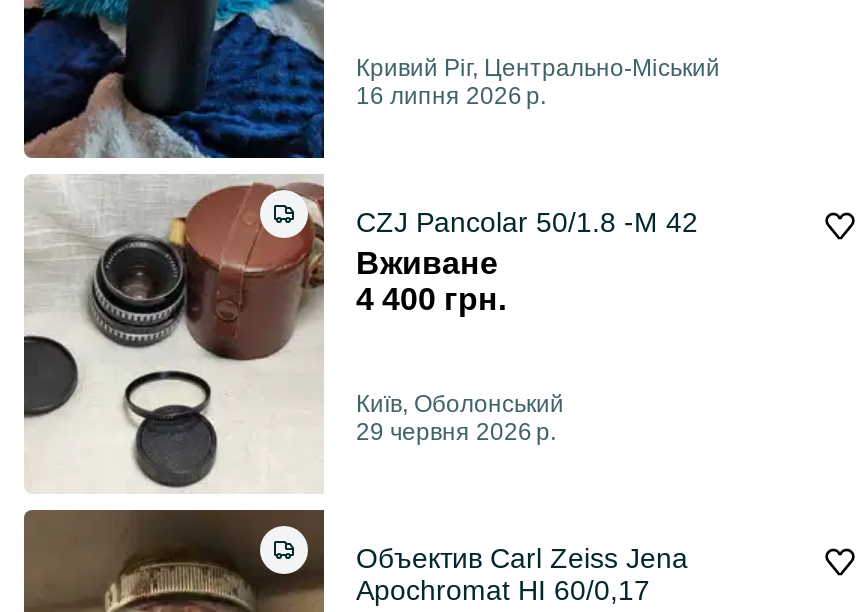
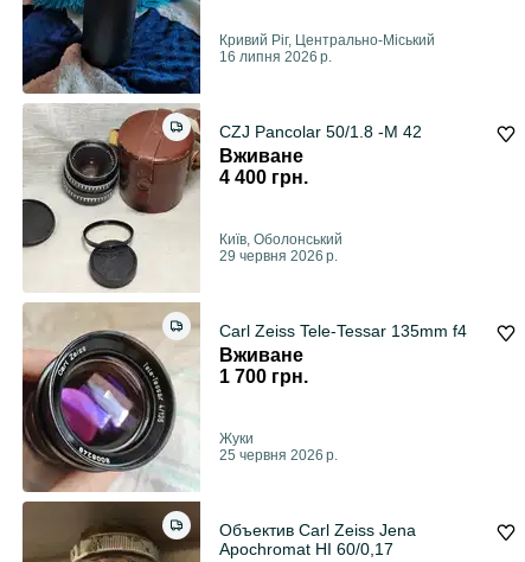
none -> [23,304,467,493] [image] | Carl Zeiss Tele-Tessar 135mm f4 | Вживане | 1 700 грн. | Жуки | 25 червня 2026 р.

